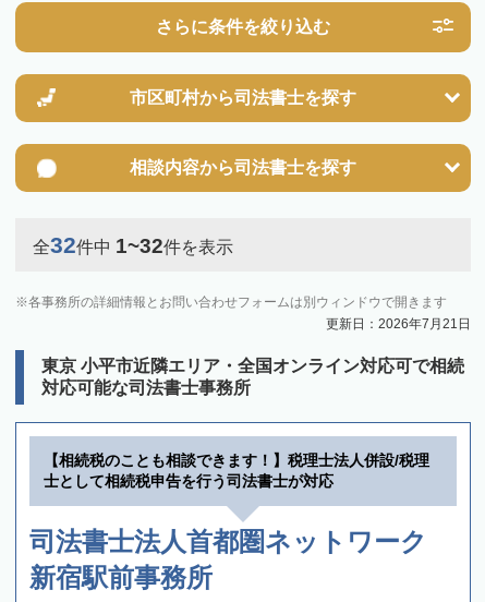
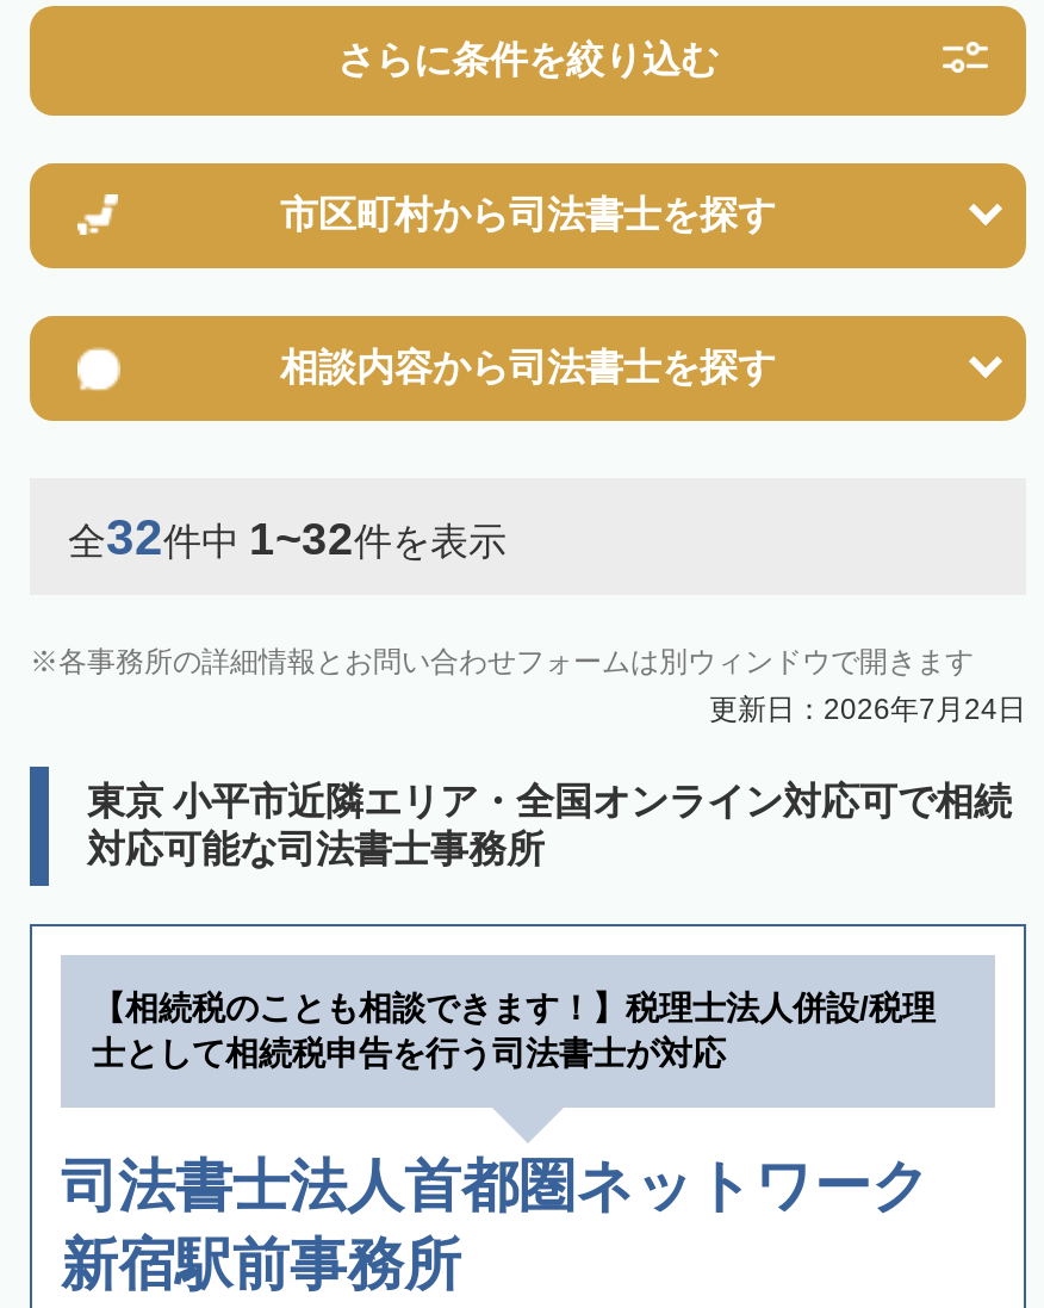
[326,316,471,332] 更新日：2026年7月21日 -> [709,693,1026,727] 更新日：2026年7月24日

